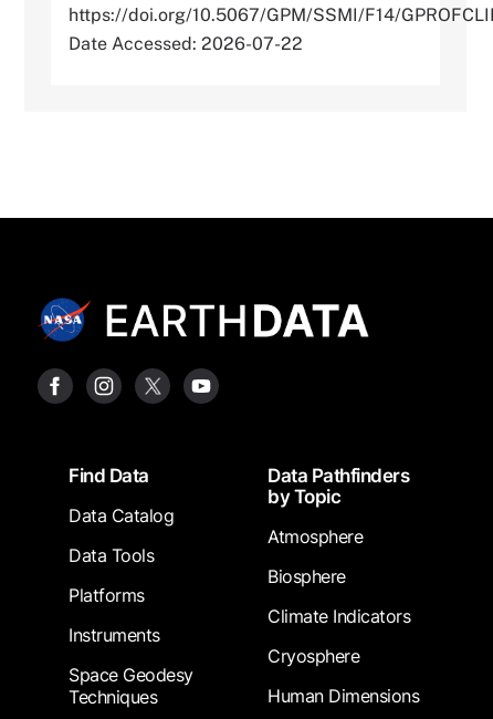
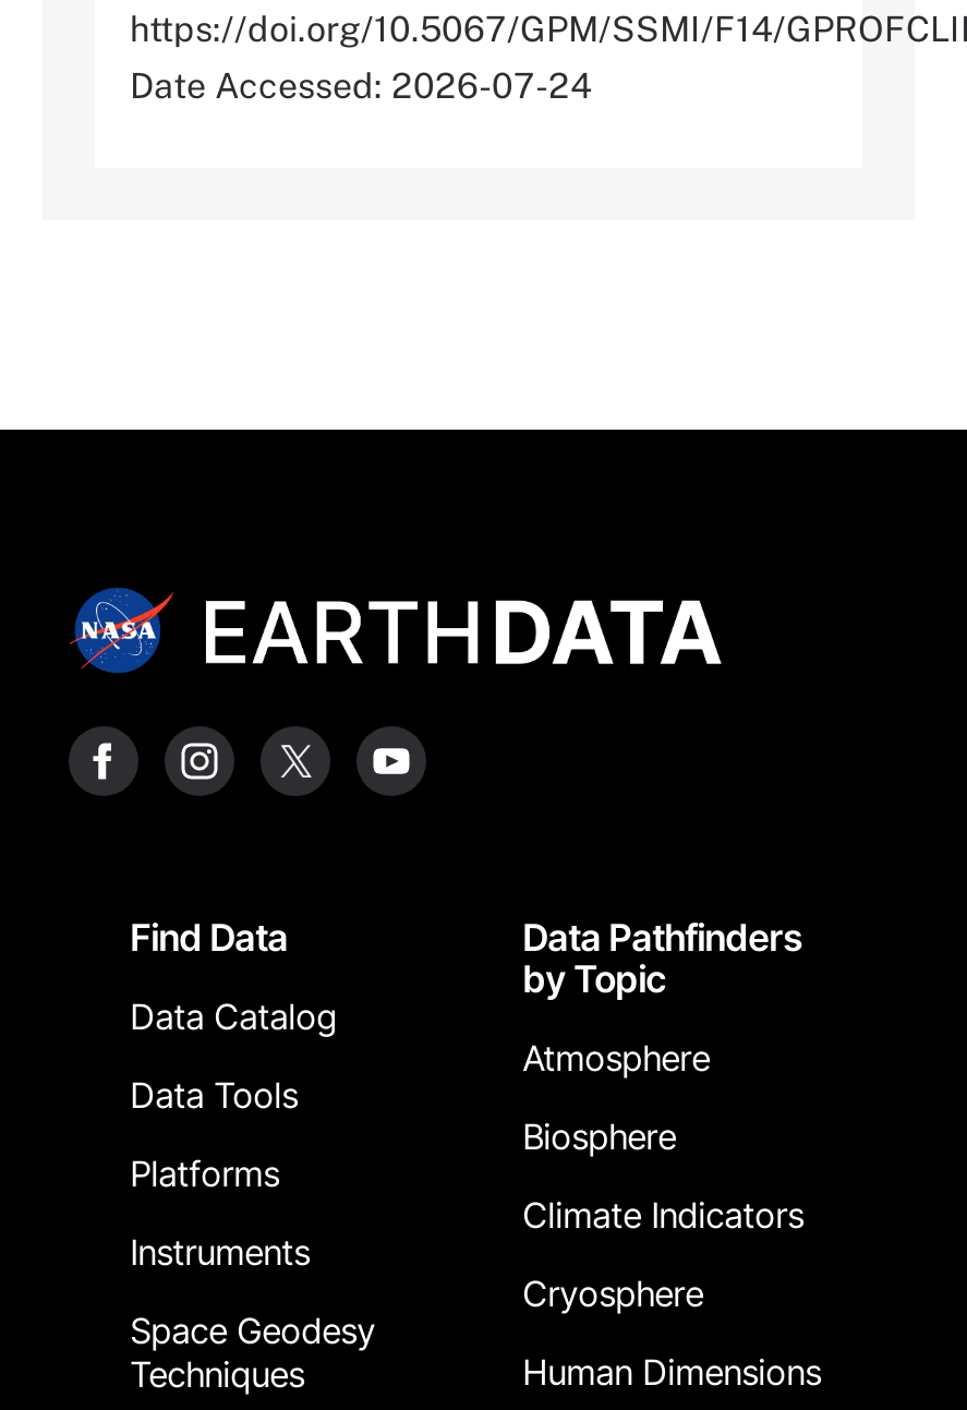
[69,33,303,54] Date Accessed: 2026-07-22 -> [130,65,592,107] Date Accessed: 2026-07-24

